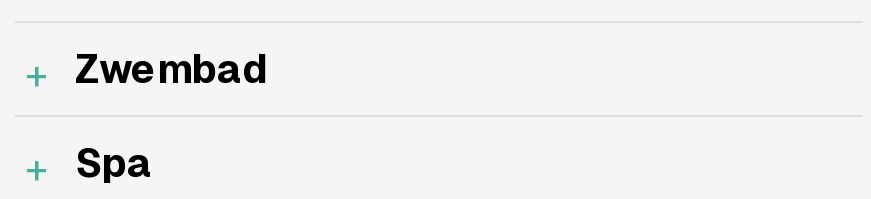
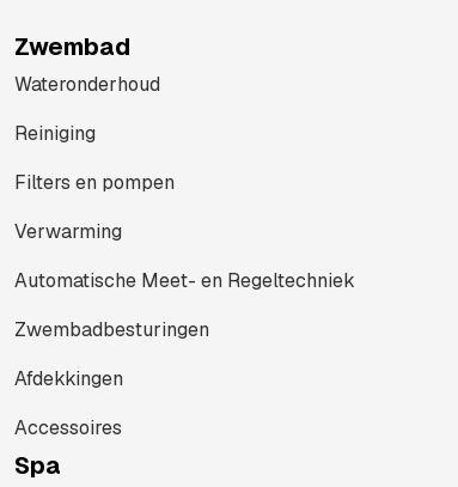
none -> [14,71,355,440] Wateronderhoud | Reiniging | Filters en pompen | Verwarming | Automatische Meet- en Regeltechniek | Zwembadbesturingen | Afdekkingen | Accessoires

